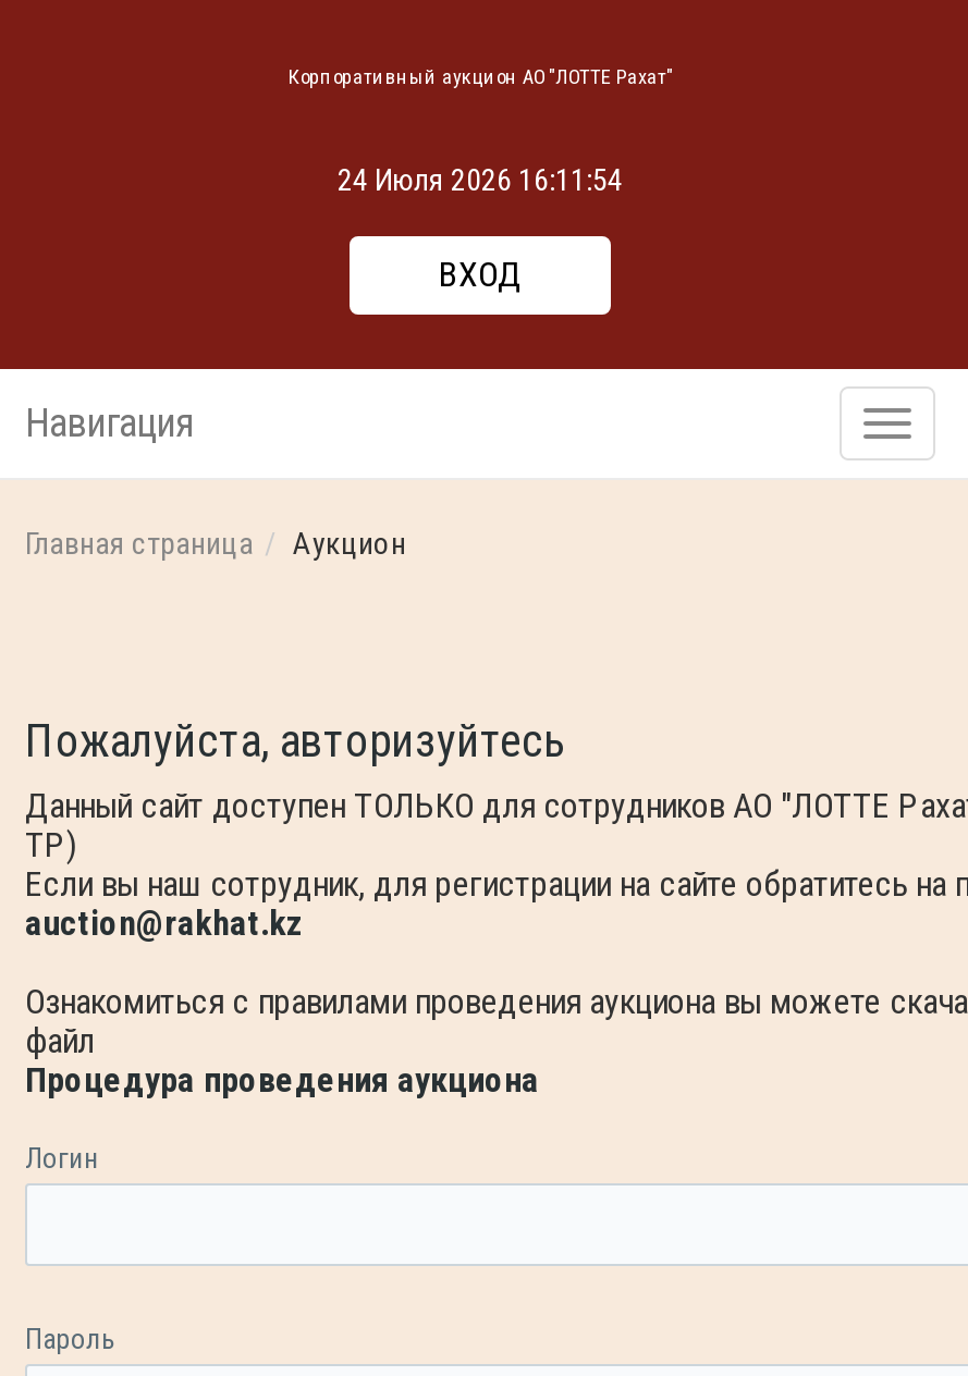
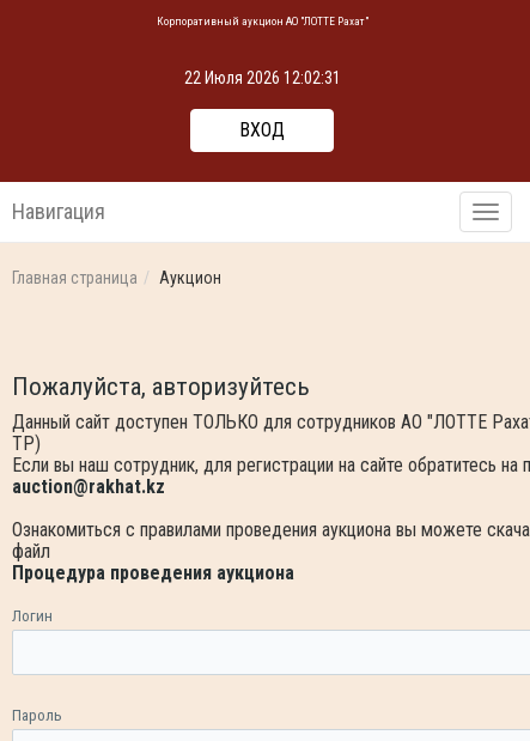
[338,162,623,197] 24 Июля 2026 16:11:54 -> [184,68,340,87] 22 Июля 2026 12:02:31

